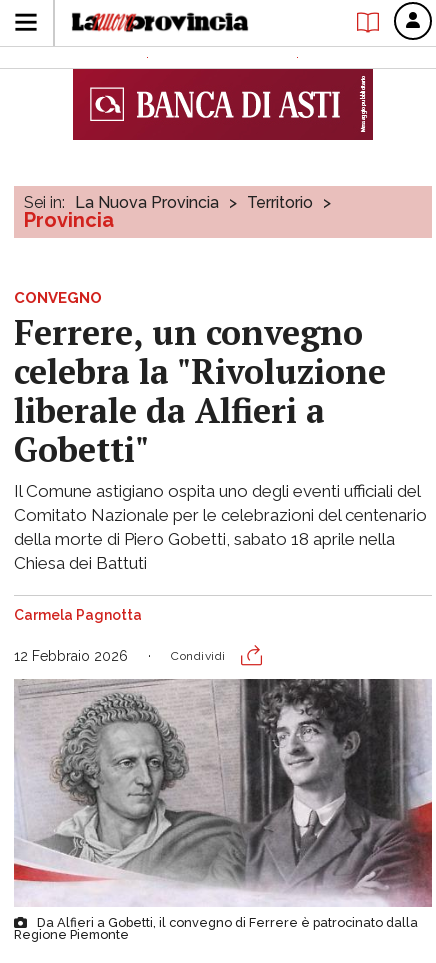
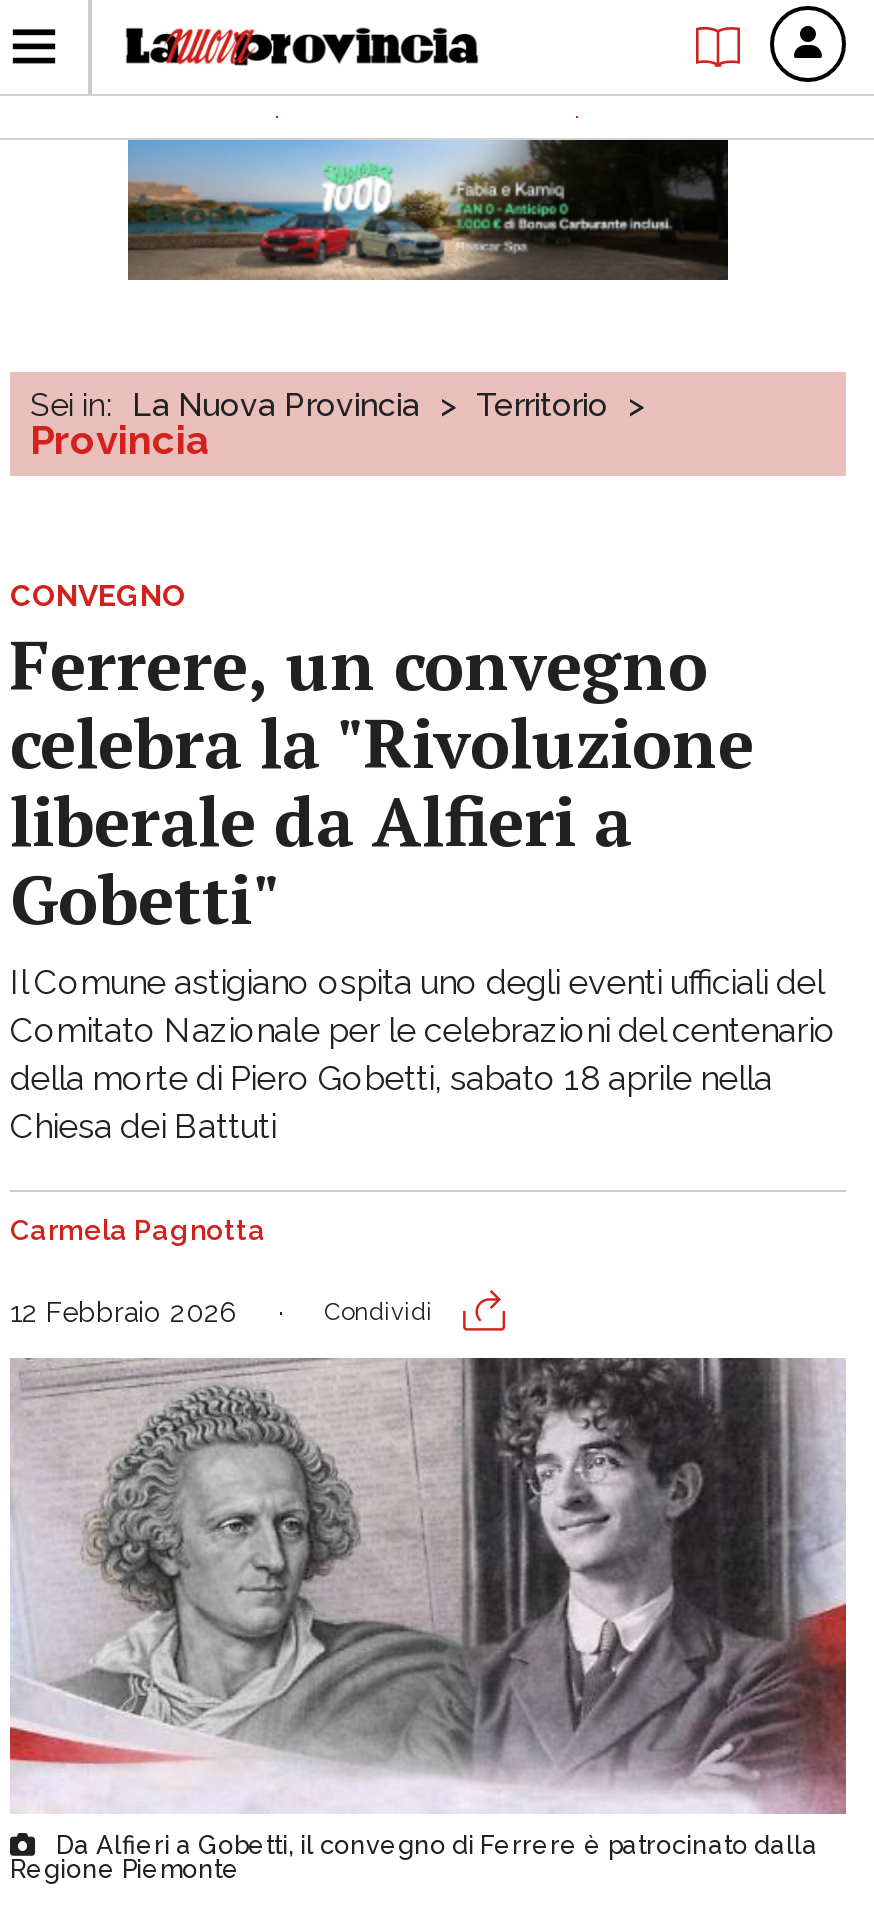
[72,68,374,141] [image] -> [126,138,730,282] [image]

